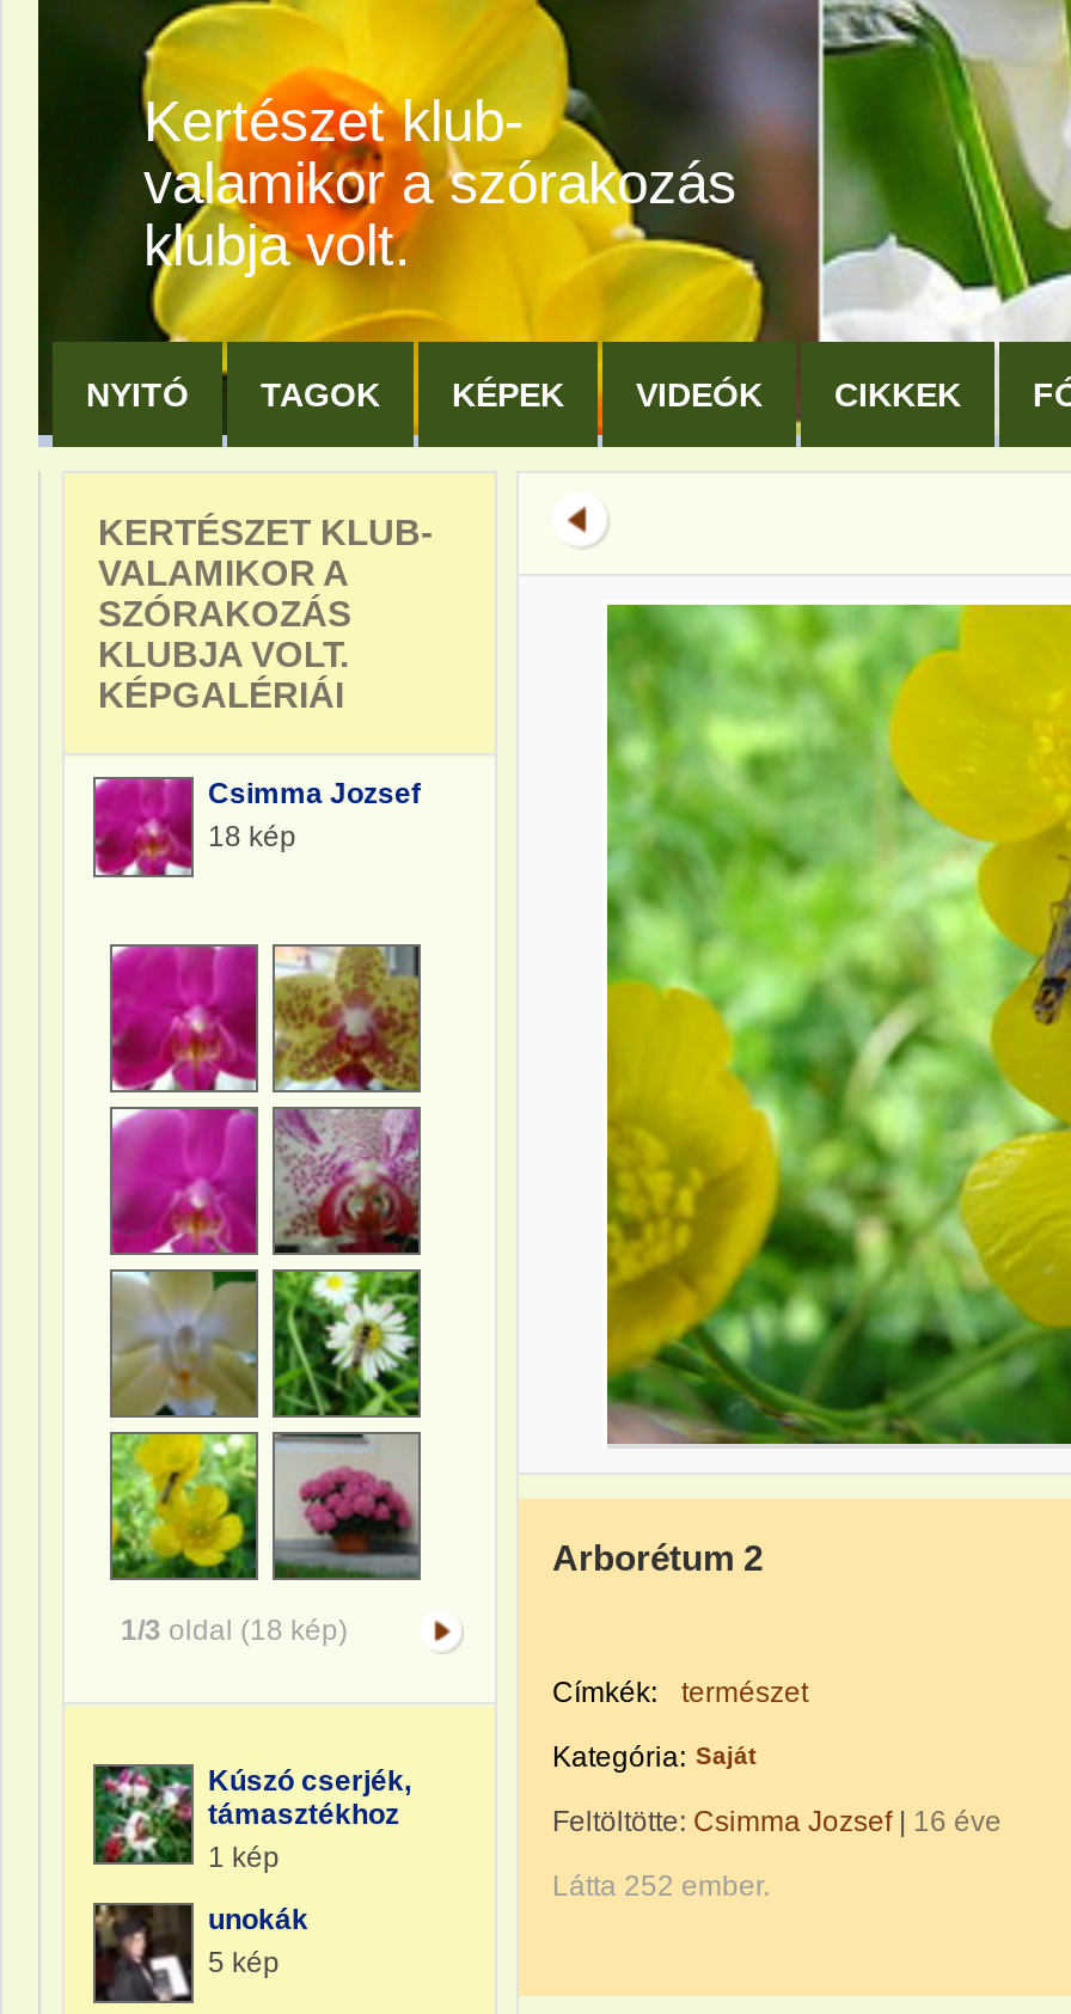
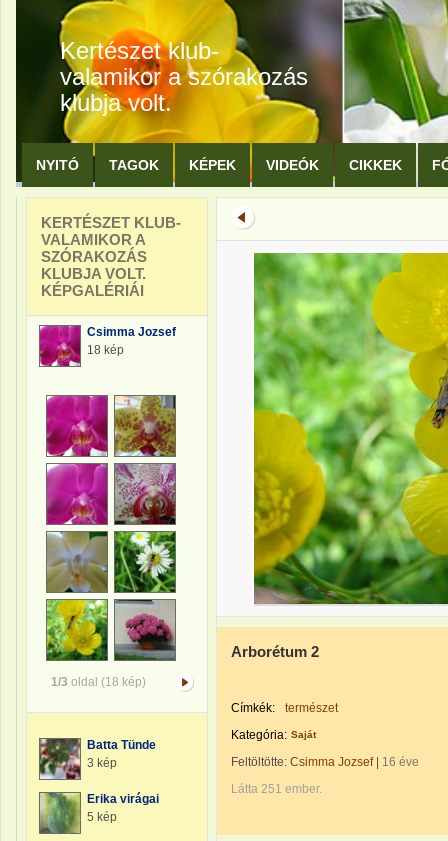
[96,1764,411,1874] [image] | Kúszó cserjék, | támasztékhoz | 1 kép -> [39,738,156,780] [image] | Batta Tünde | 3 kép
[552,1869,770,1903] Látta 252 ember. -> [231,782,322,796] Látta 251 ember.
[93,1903,308,2003] [image] | unokák -> [39,792,159,834] [image] | Erika virágai

